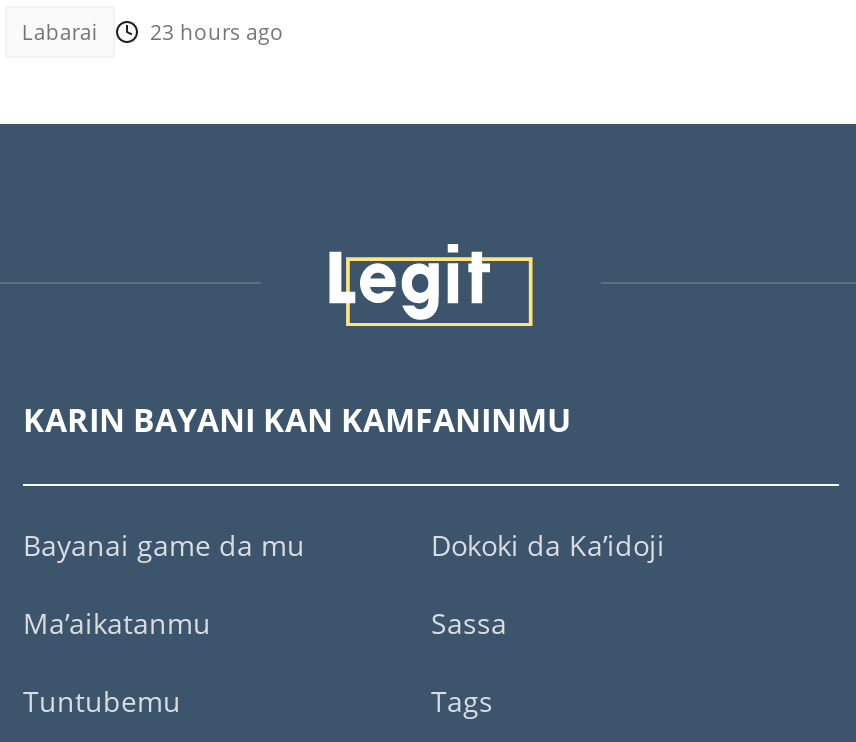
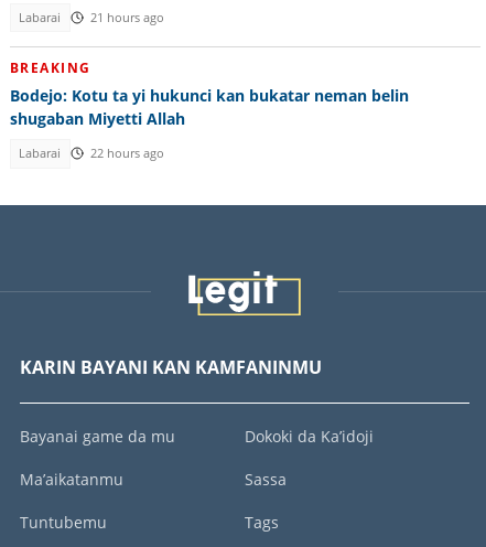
[150,18,284,46] 23 hours ago -> [9,10,408,161] 21 hours ago | BREAKING | Bodejo: Kotu ta yi hukunci kan bukatar neman belin | shugaban Miyetti Allah | Labarai | 22 hours ago

